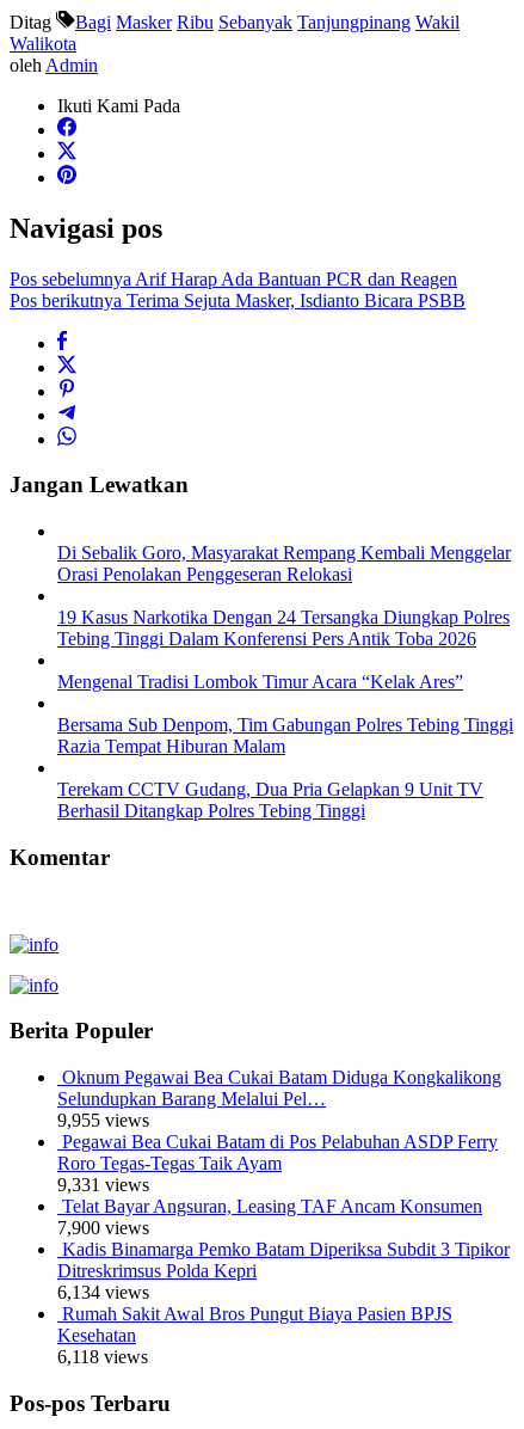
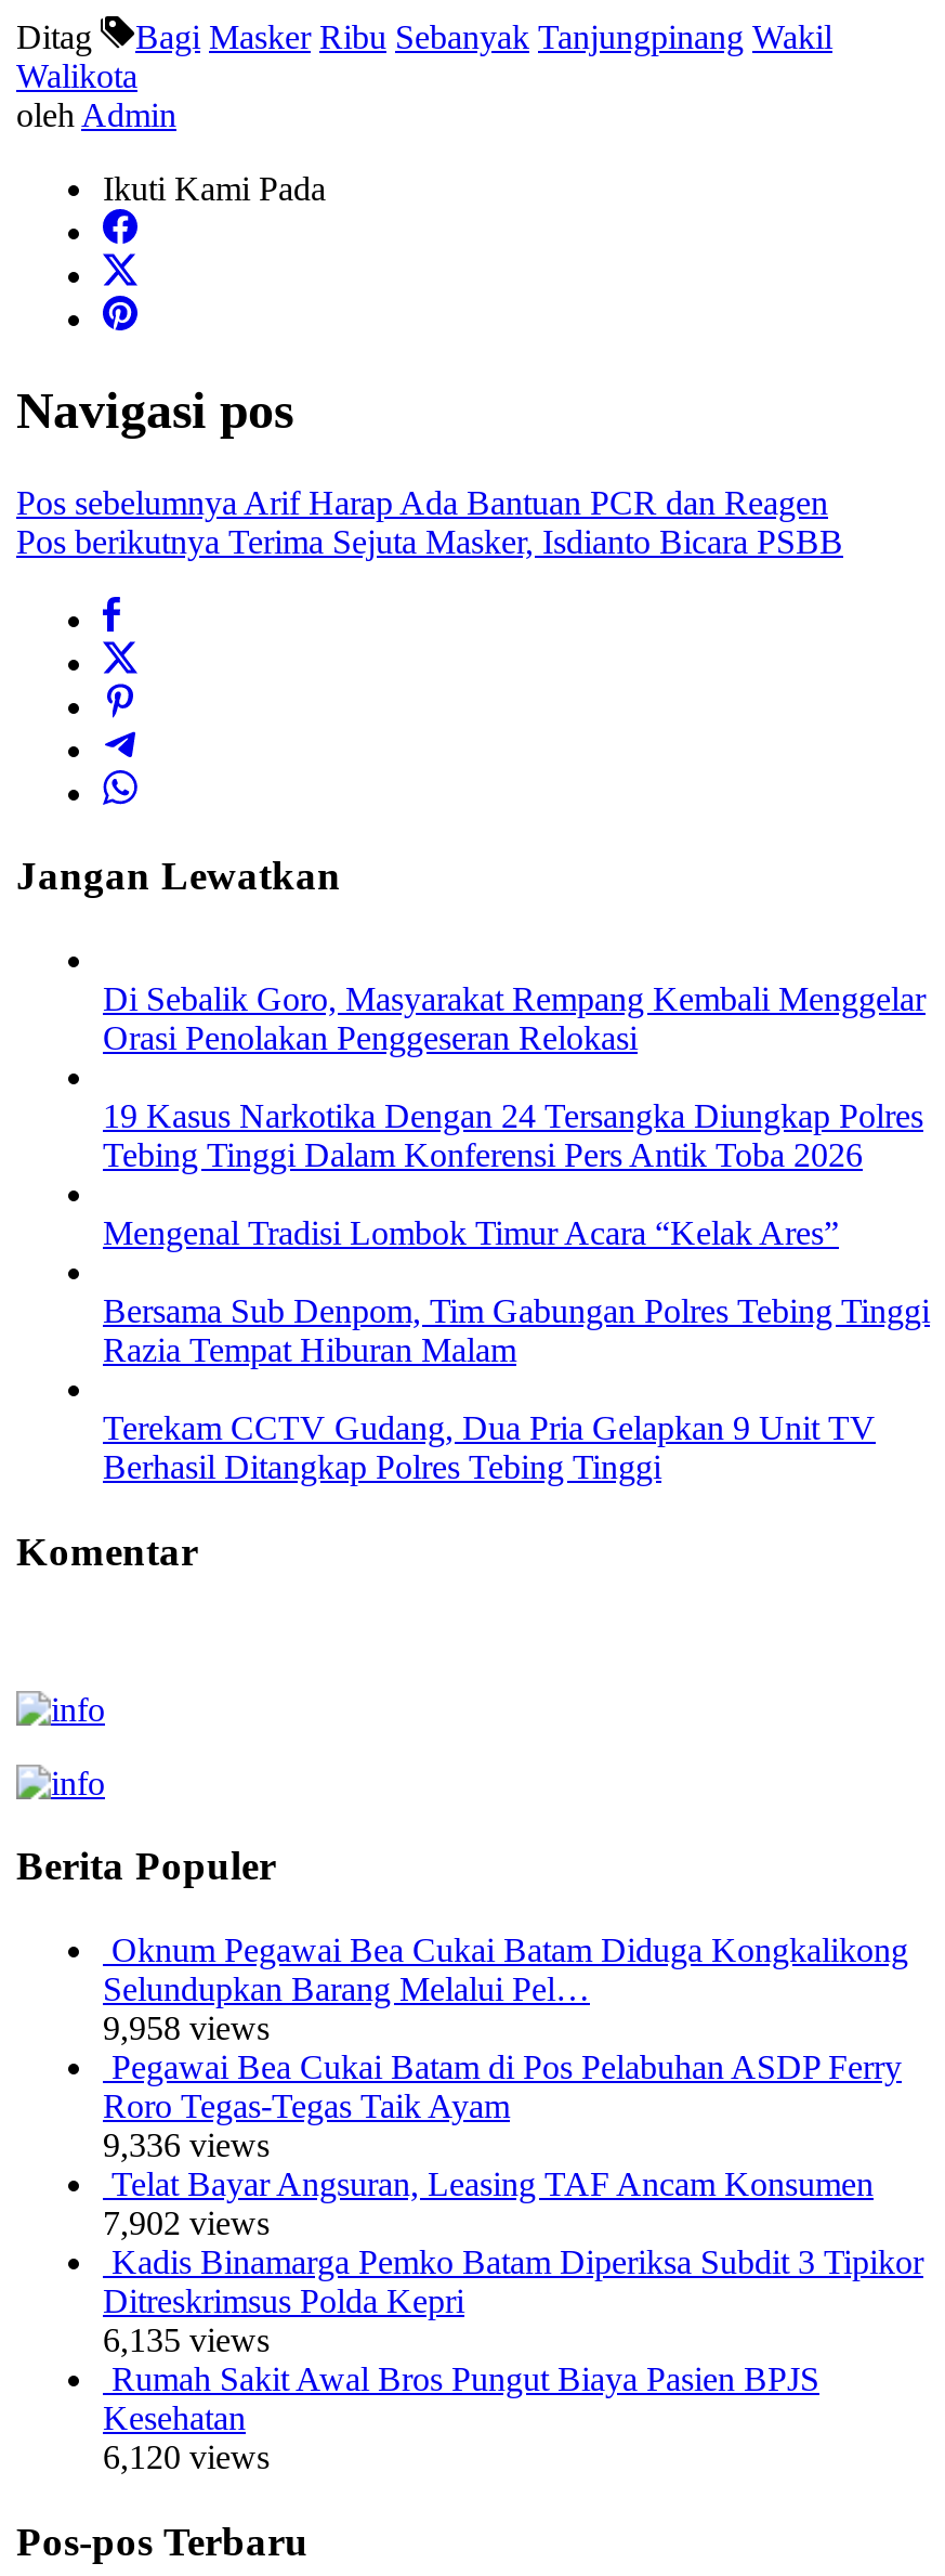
[57,1110,149,1130] 9,955 views -> [103,2009,270,2046] 9,958 views
[57,1174,149,1195] 9,331 views -> [103,2126,270,2163] 9,336 views
[57,1217,149,1238] 7,900 views -> [103,2204,270,2241] 7,902 views
[57,1282,149,1302] 6,134 views -> [103,2321,270,2358] 6,135 views
[57,1346,148,1367] 6,118 views -> [103,2438,270,2475] 6,120 views

